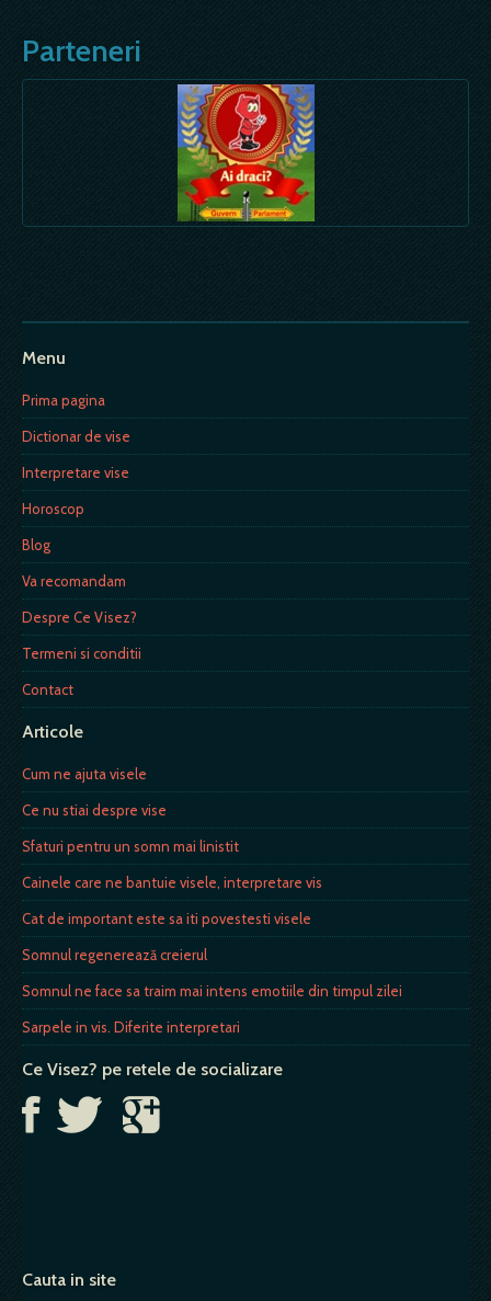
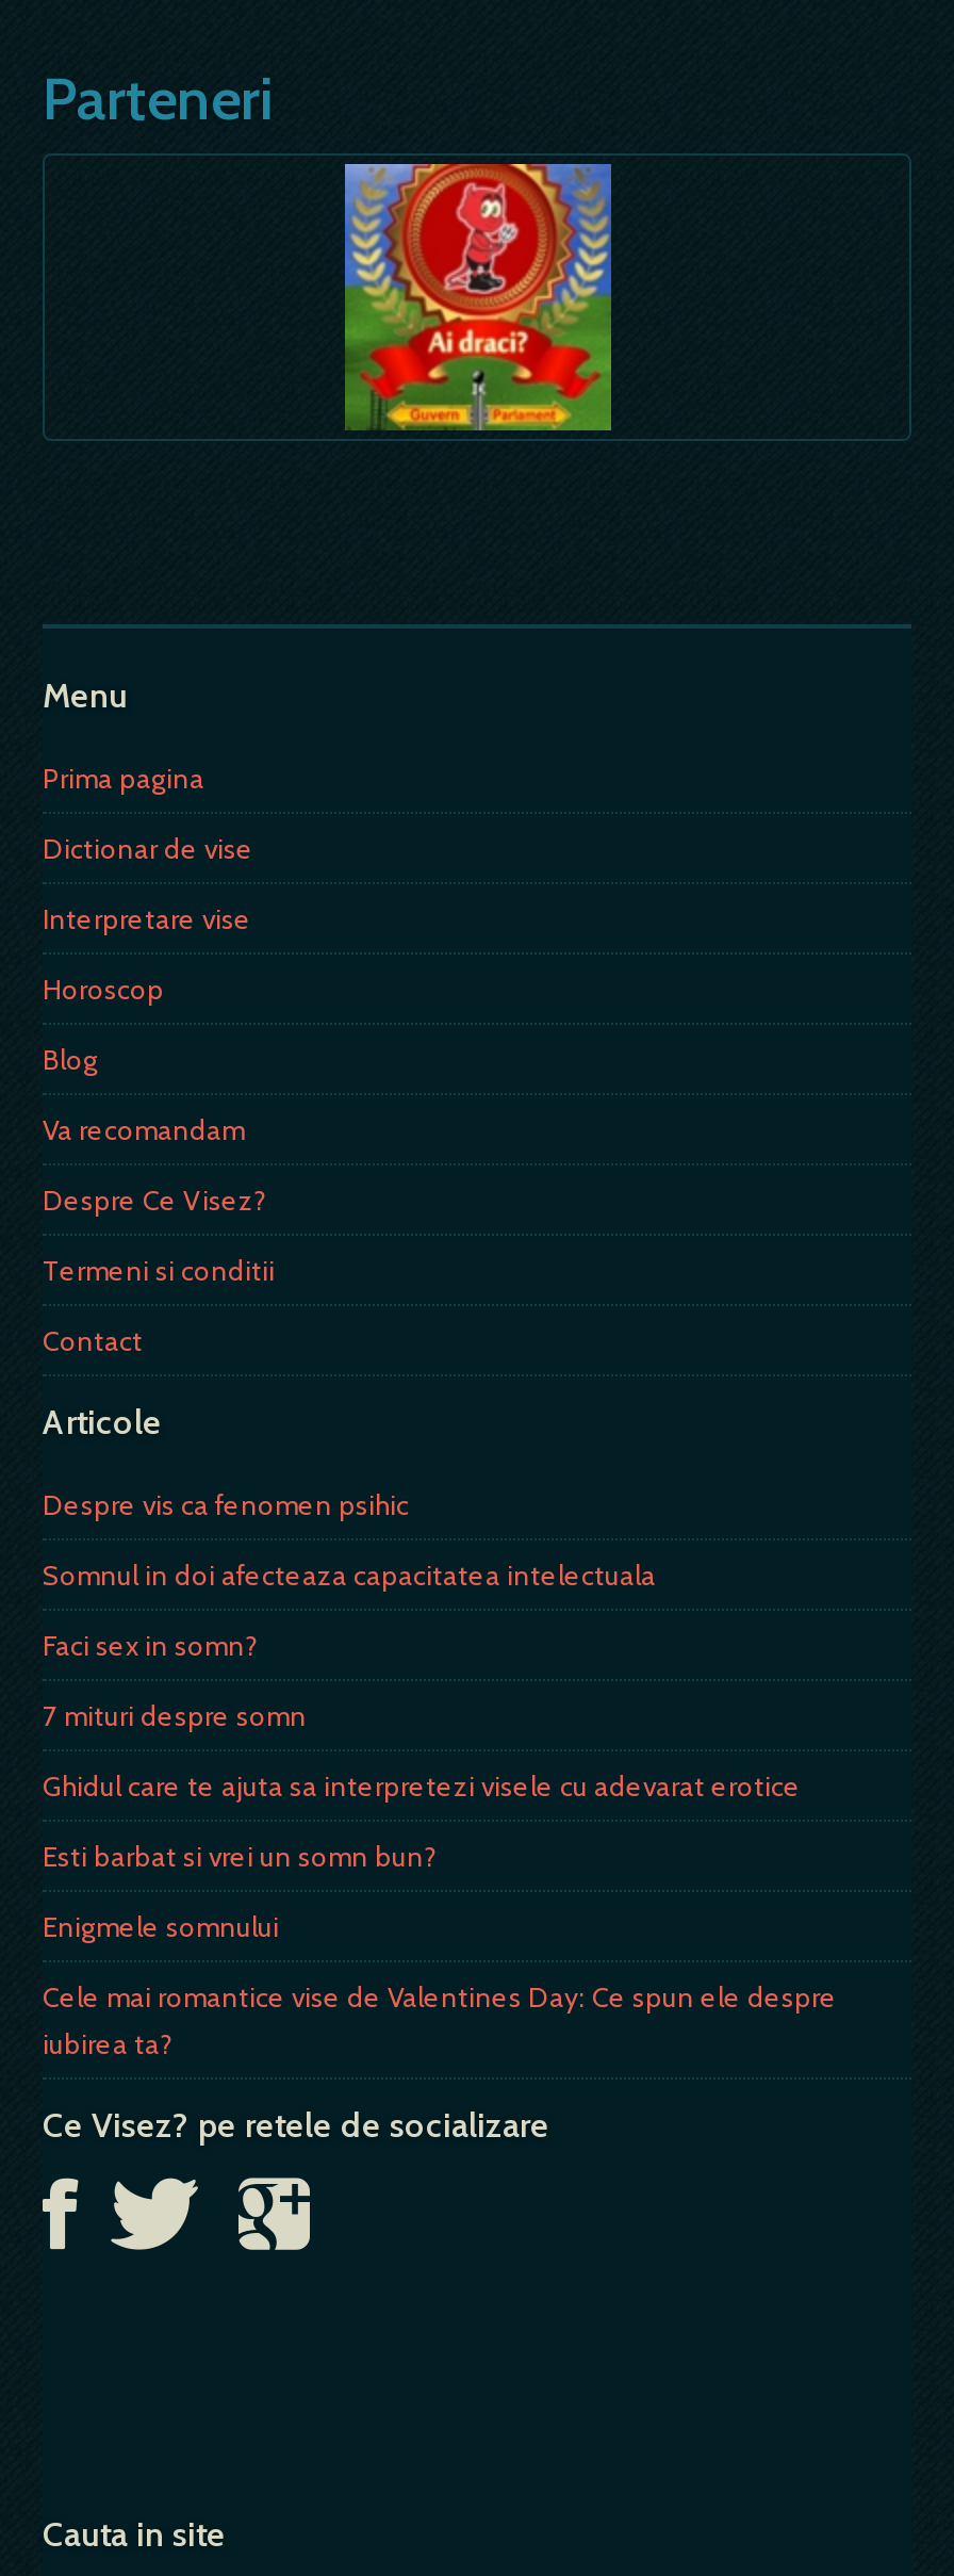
[22,765,147,783] Cum ne ajuta visele -> [43,1487,409,1521] Despre vis ca fenomen psihic
[22,801,167,819] Ce nu stiai despre vise -> [43,1558,656,1592] Somnul in doi afecteaza capacitatea intelectuala
[22,837,239,855] Sfaturi pentru un somn mai linistit -> [43,1628,258,1662] Faci sex in somn?
[22,874,322,891] Cainele care ne bantuie visele, interpretare vis -> [43,1698,307,1732] 7 mituri despre somn
[22,910,311,927] Cat de important este sa iti povestesti visele -> [43,1768,801,1803] Ghidul care te ajuta sa interpretezi visele cu adevarat erotice
[22,946,207,963] Somnul regenerează creierul -> [43,1839,437,1873] Esti barbat si vrei un somn bun?
[22,982,402,1000] Somnul ne face sa traim mai intens emotiile din timpul zilei -> [43,1909,279,1943] Enigmele somnului
[22,1018,240,1036] Sarpele in vis. Diferite interpretari -> [43,1979,837,2060] Cele mai romantice vise de Valentines Day: Ce spun ele despre | iubirea ta?

